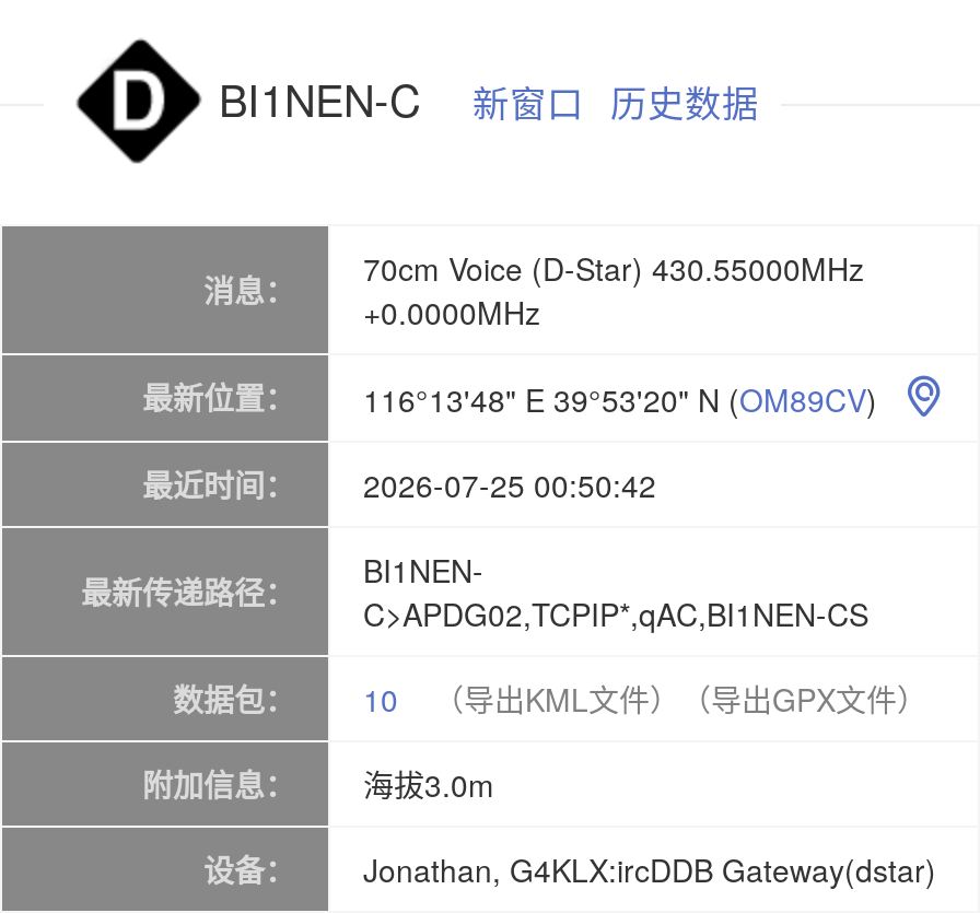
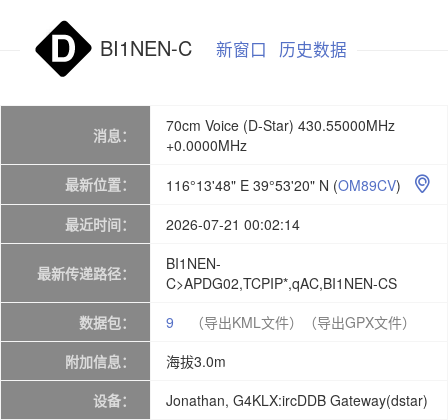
[142,463,656,506] 最近时间： 2026-07-25 00:50:42 -> [65,214,300,234] 最近时间： 2026-07-21 00:02:14
[173,677,927,721] 数据包： 10 （导出KML文件）（导出GPX文件） -> [79,312,416,332] 数据包： 9 （导出KML文件）（导出GPX文件）

